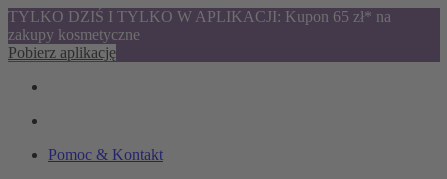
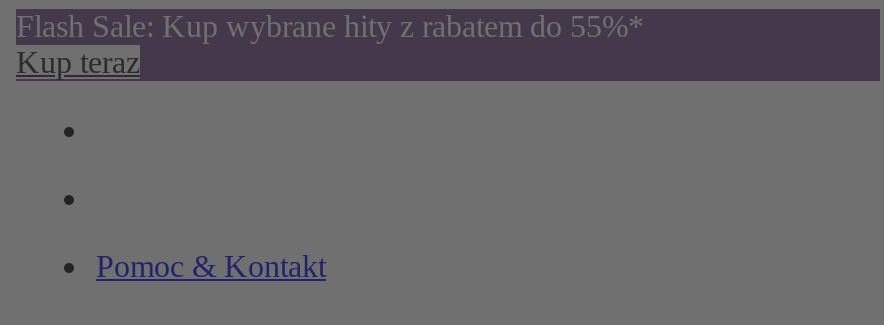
[8,8,391,61] TYLKO DZIŚ I TYLKO W APLIKACJI: Kupon 65 zł* na | zakupy kosmetyczne | Pobierz aplikację -> [16,9,644,79] Flash Sale: Kup wybrane hity z rabatem do 55%* | Kup teraz

